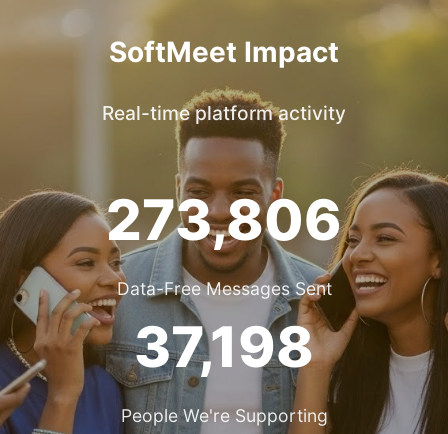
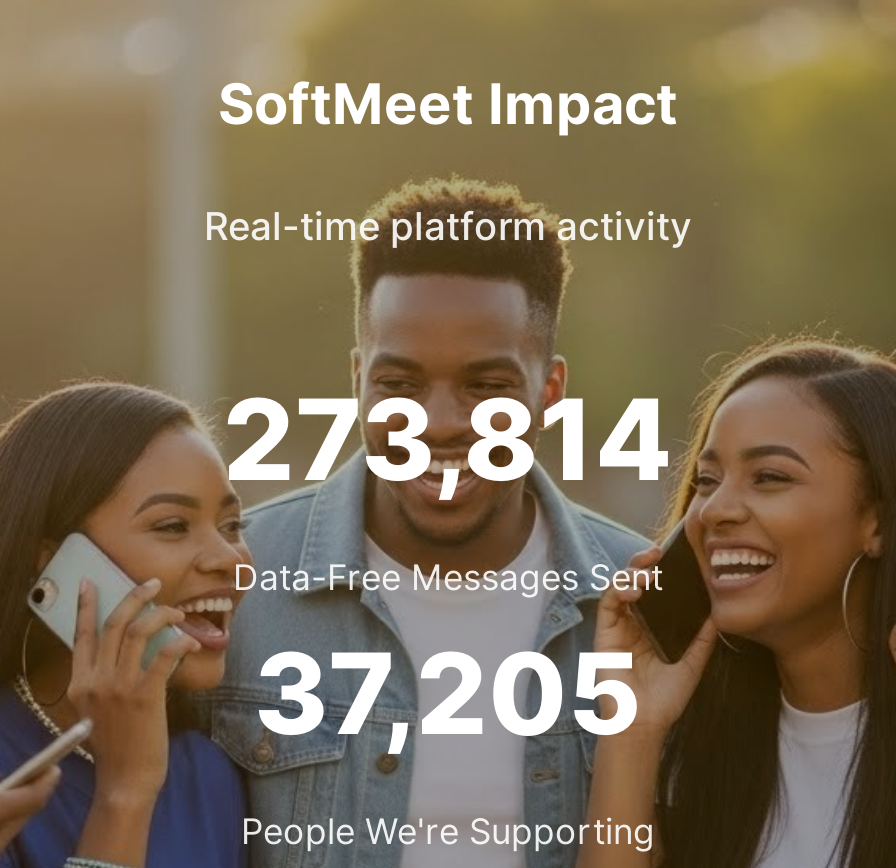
[106,186,342,254] 273,806 -> [223,373,673,509] 273,814
[134,313,314,381] 37,198 -> [254,627,642,763] 37,205

